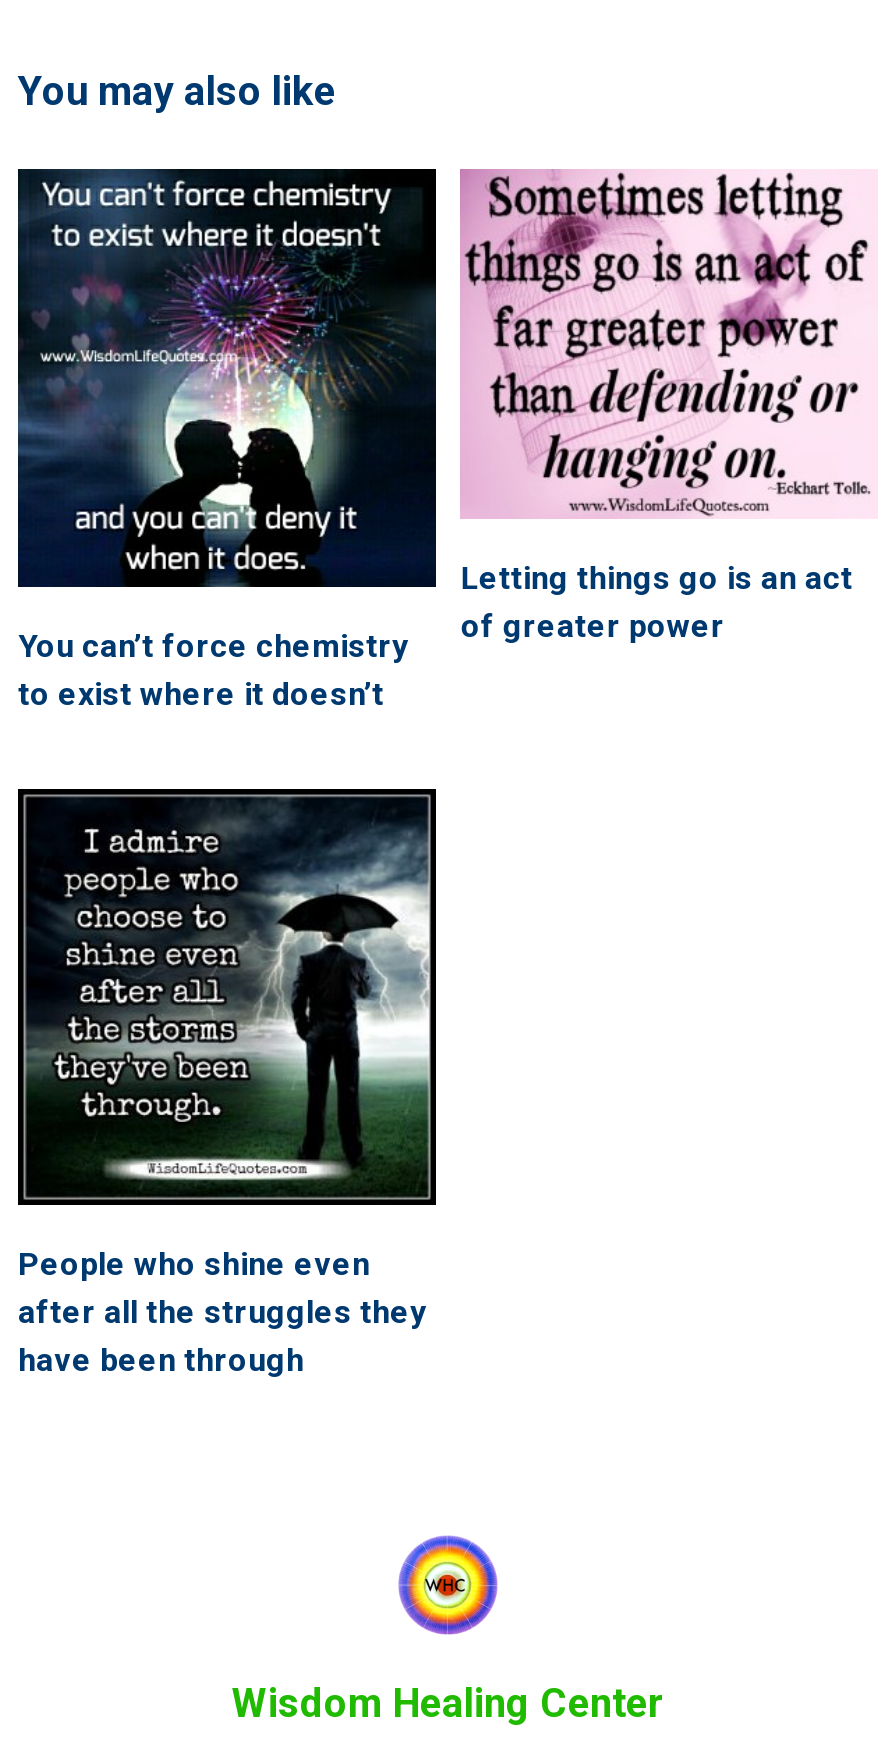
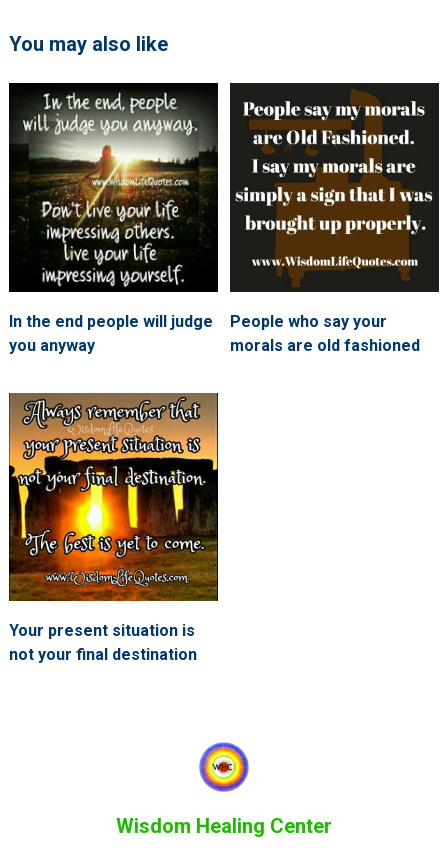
[16,169,434,713] [image] | You can’t force chemistry | to exist where it doesn’t -> [9,83,217,355] [image] | In the end people will judge | you anyway
[460,169,878,543] [image] -> [229,82,440,246] [image]
[461,559,853,645] Letting things go is an act | of greater power -> [230,312,420,355] People who say your | morals are old fashioned
[16,787,438,1380] [image] | People who shine even | after all the struggles they | have been through -> [8,392,219,664] [image] | Your present situation is | not your final destination

